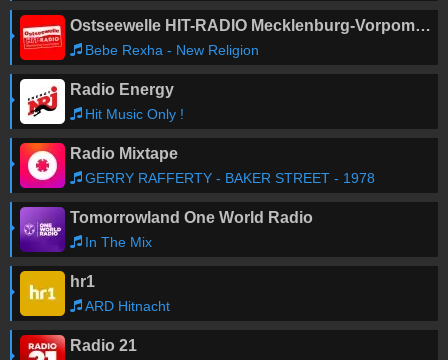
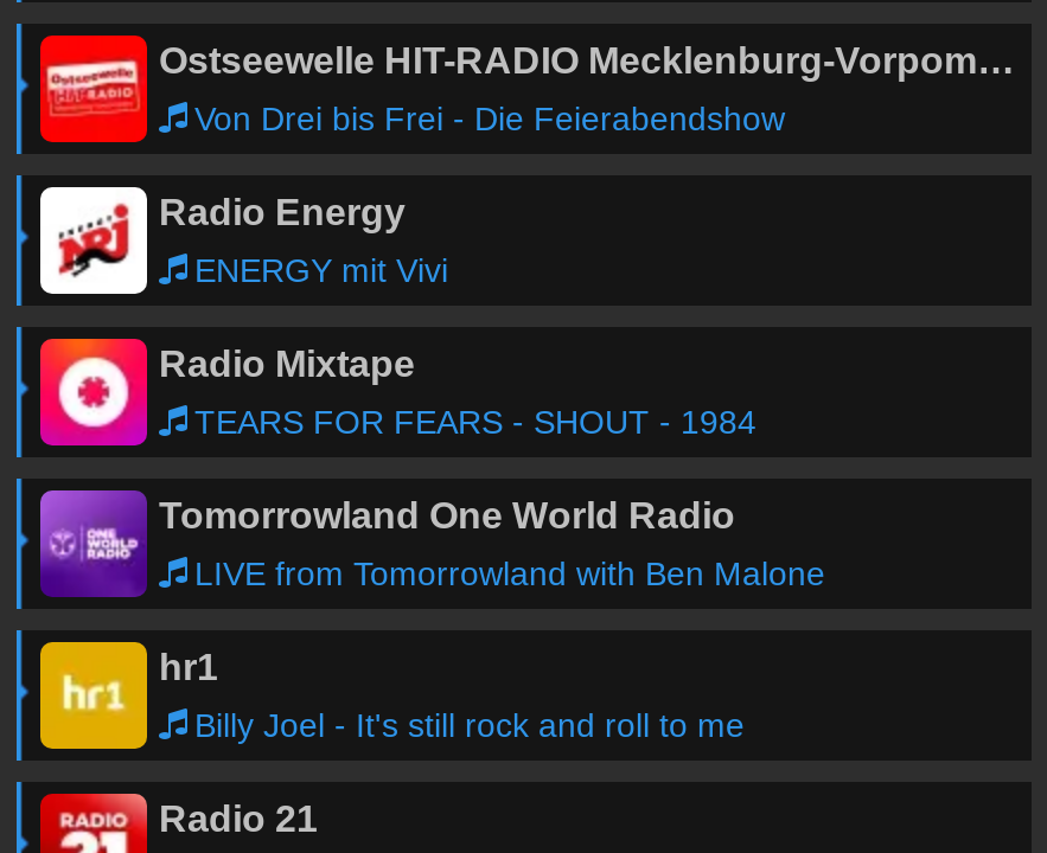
[85,42,259,58] Bebe Rexha - New Religion -> [194,100,785,137] Von Drei bis Frei - Die Feierabendshow
[85,106,184,122] Hit Music Only ! -> [194,251,448,289] ENERGY mit Vivi
[85,170,375,186] GERRY RAFFERTY - BAKER STREET - 1978 -> [194,403,756,441] TEARS FOR FEARS - SHOUT - 1984
[85,234,152,250] In The Mix -> [194,554,825,592] LIVE from Tomorrowland with Ben Malone
[85,298,170,314] ARD Hitnacht -> [194,706,745,744] Billy Joel - It's still rock and roll to me

